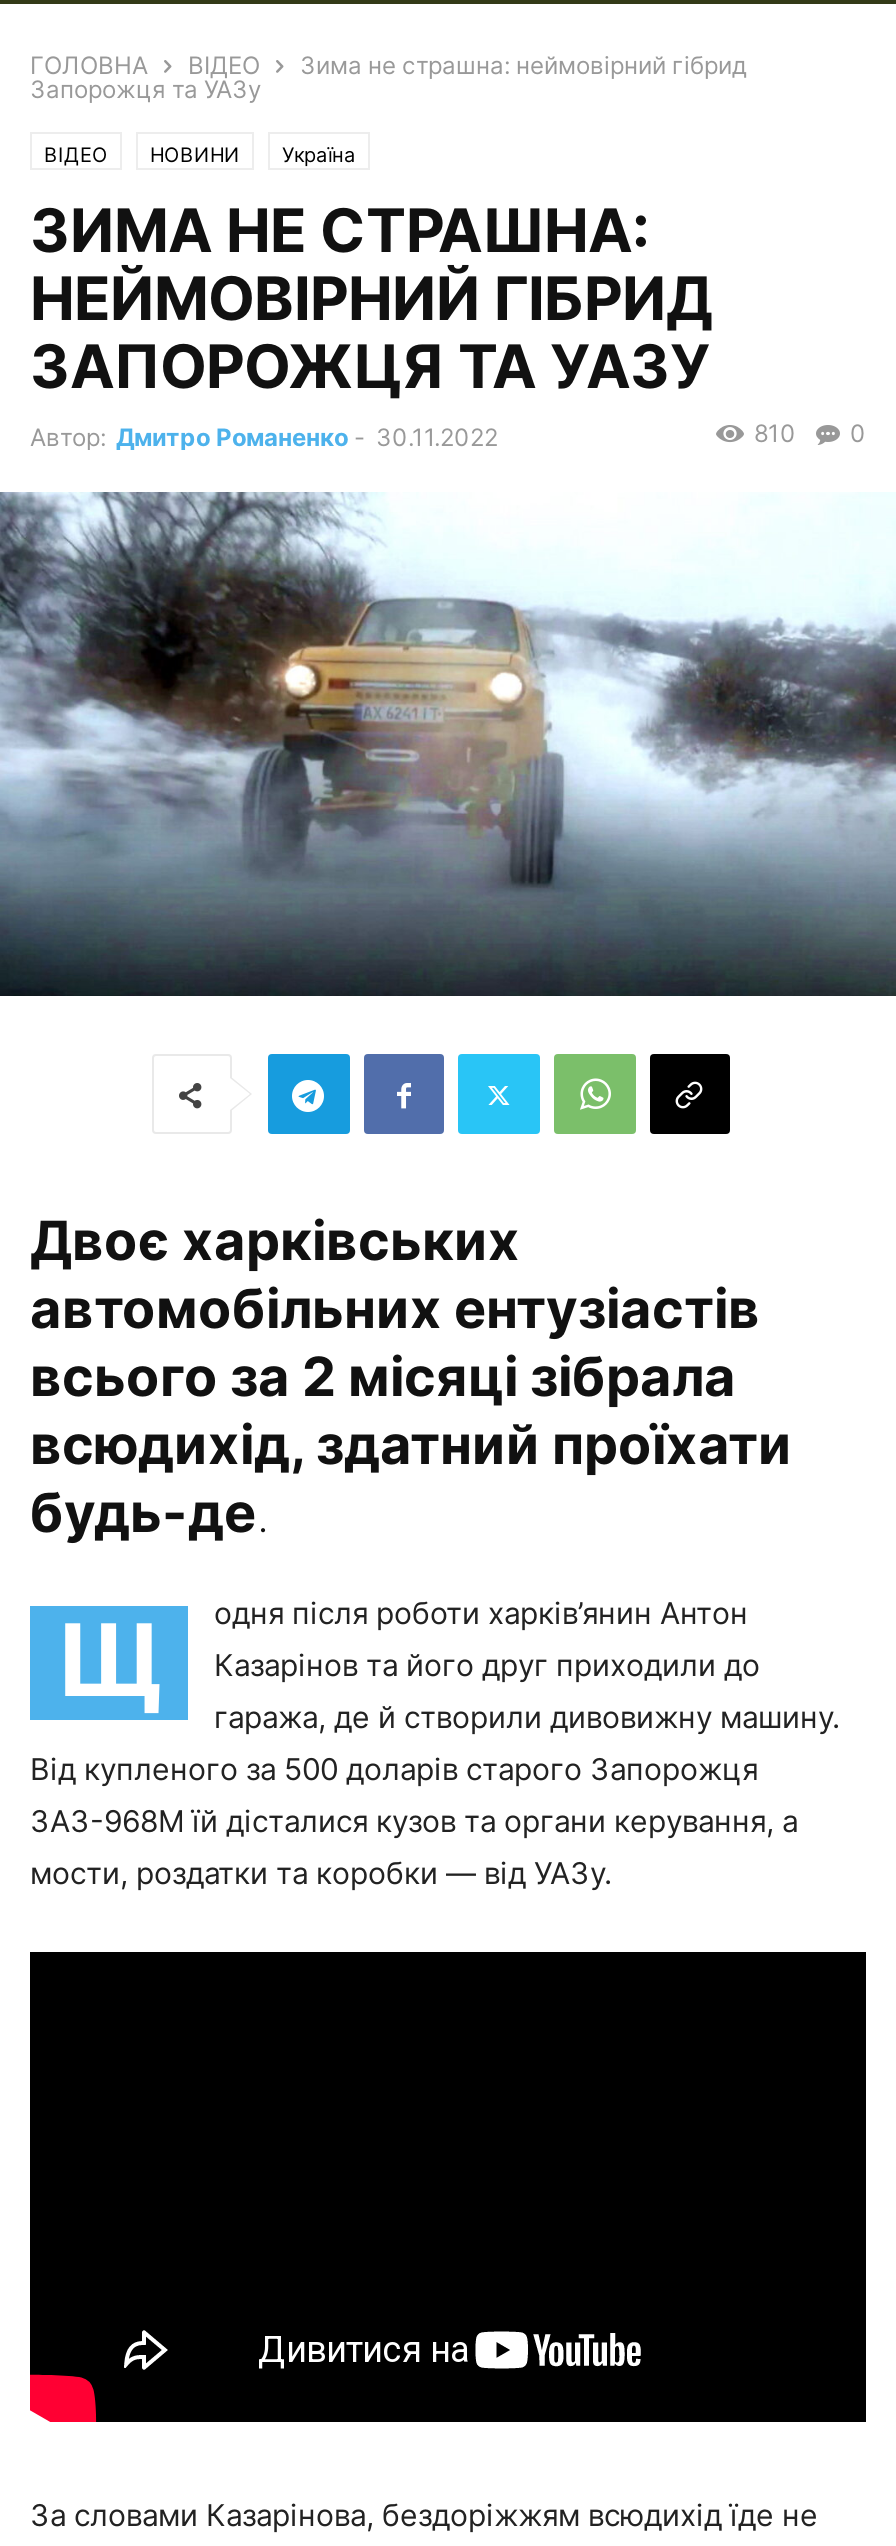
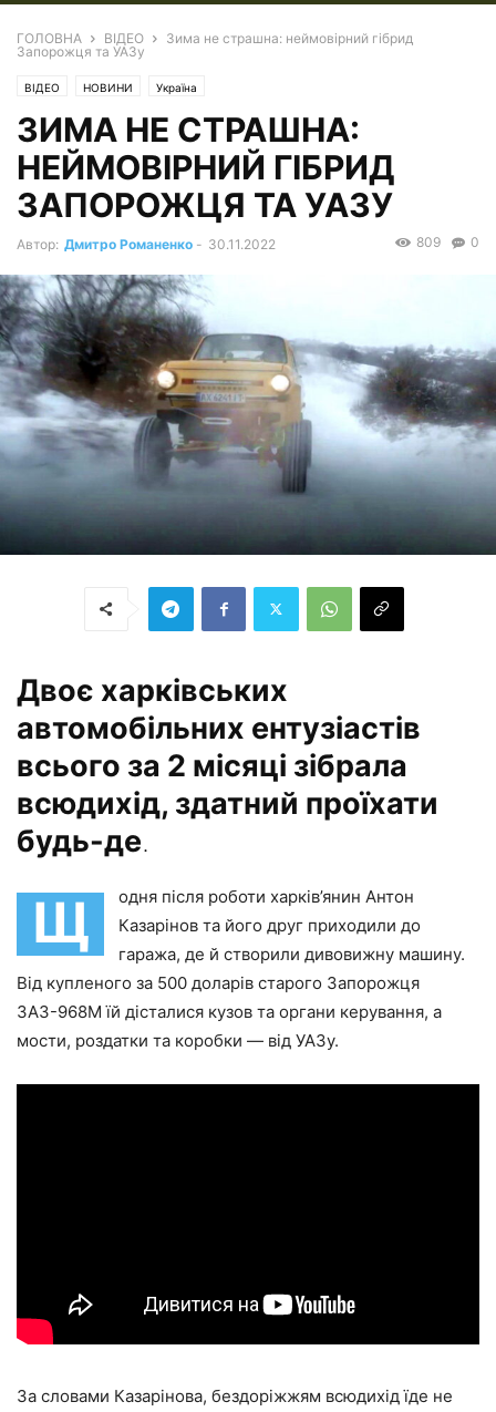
[754,418,866,448] 810 0 -> [416,234,479,250] 809 0

